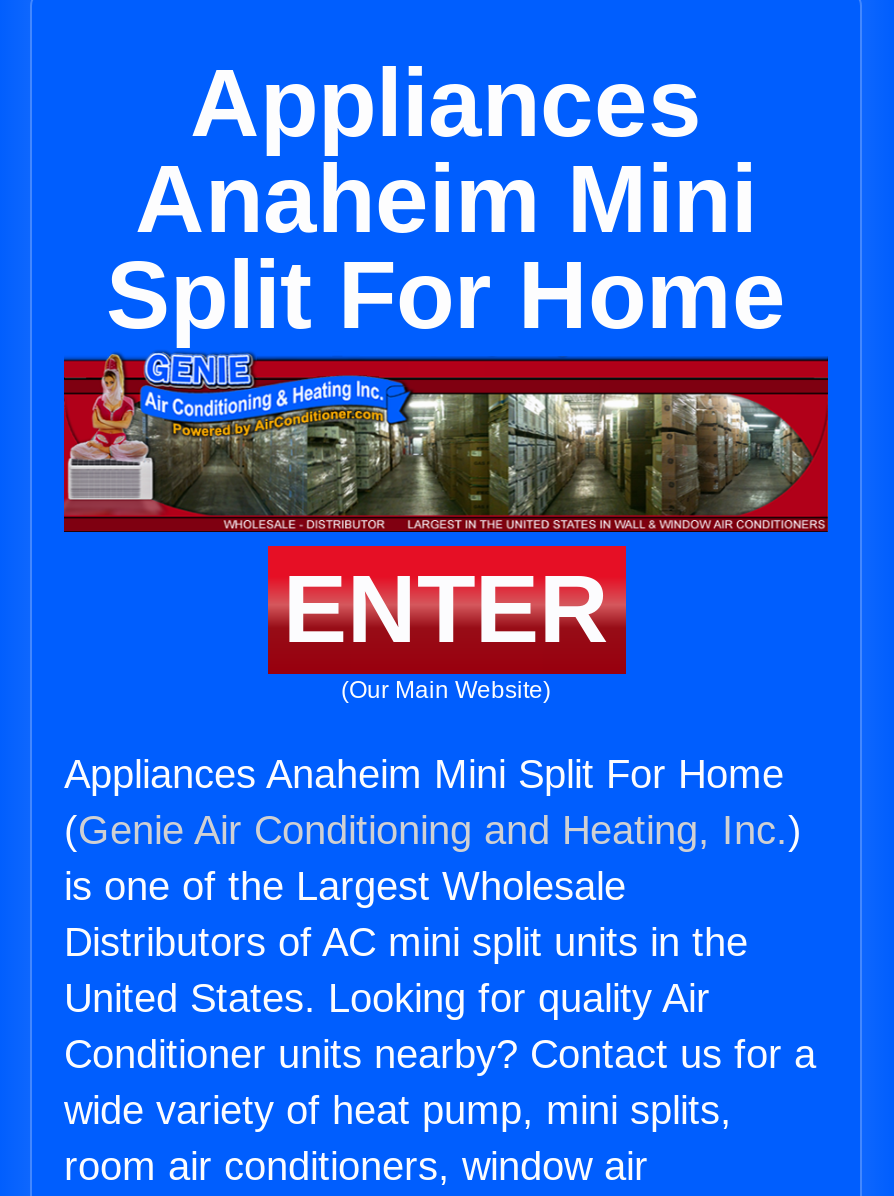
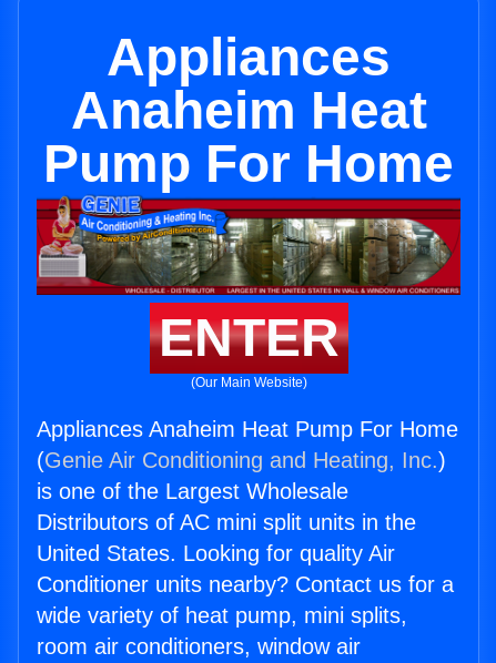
[135,146,757,252] Anaheim Mini -> [70,81,427,140] Anaheim Heat
[106,242,786,348] Split For Home -> [43,134,454,193] Pump For Home
[64,752,784,796] Appliances Anaheim Mini Split For Home -> [37,417,458,441] Appliances Anaheim Heat Pump For Home

